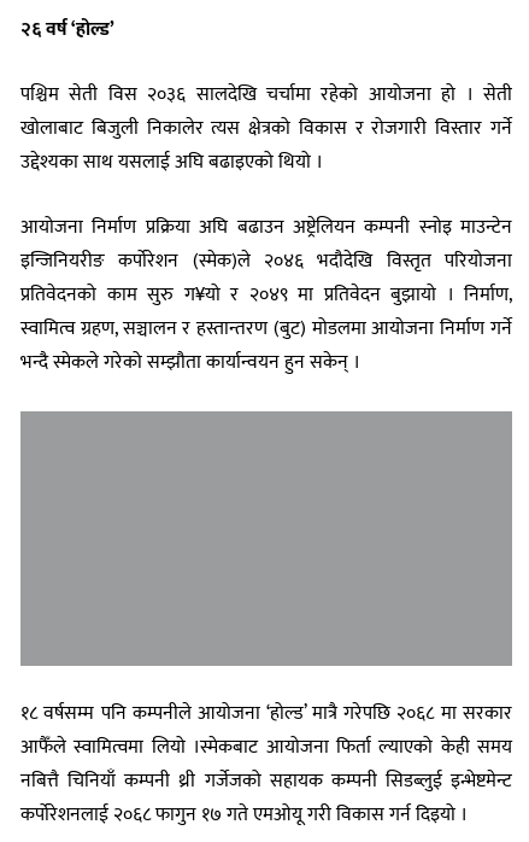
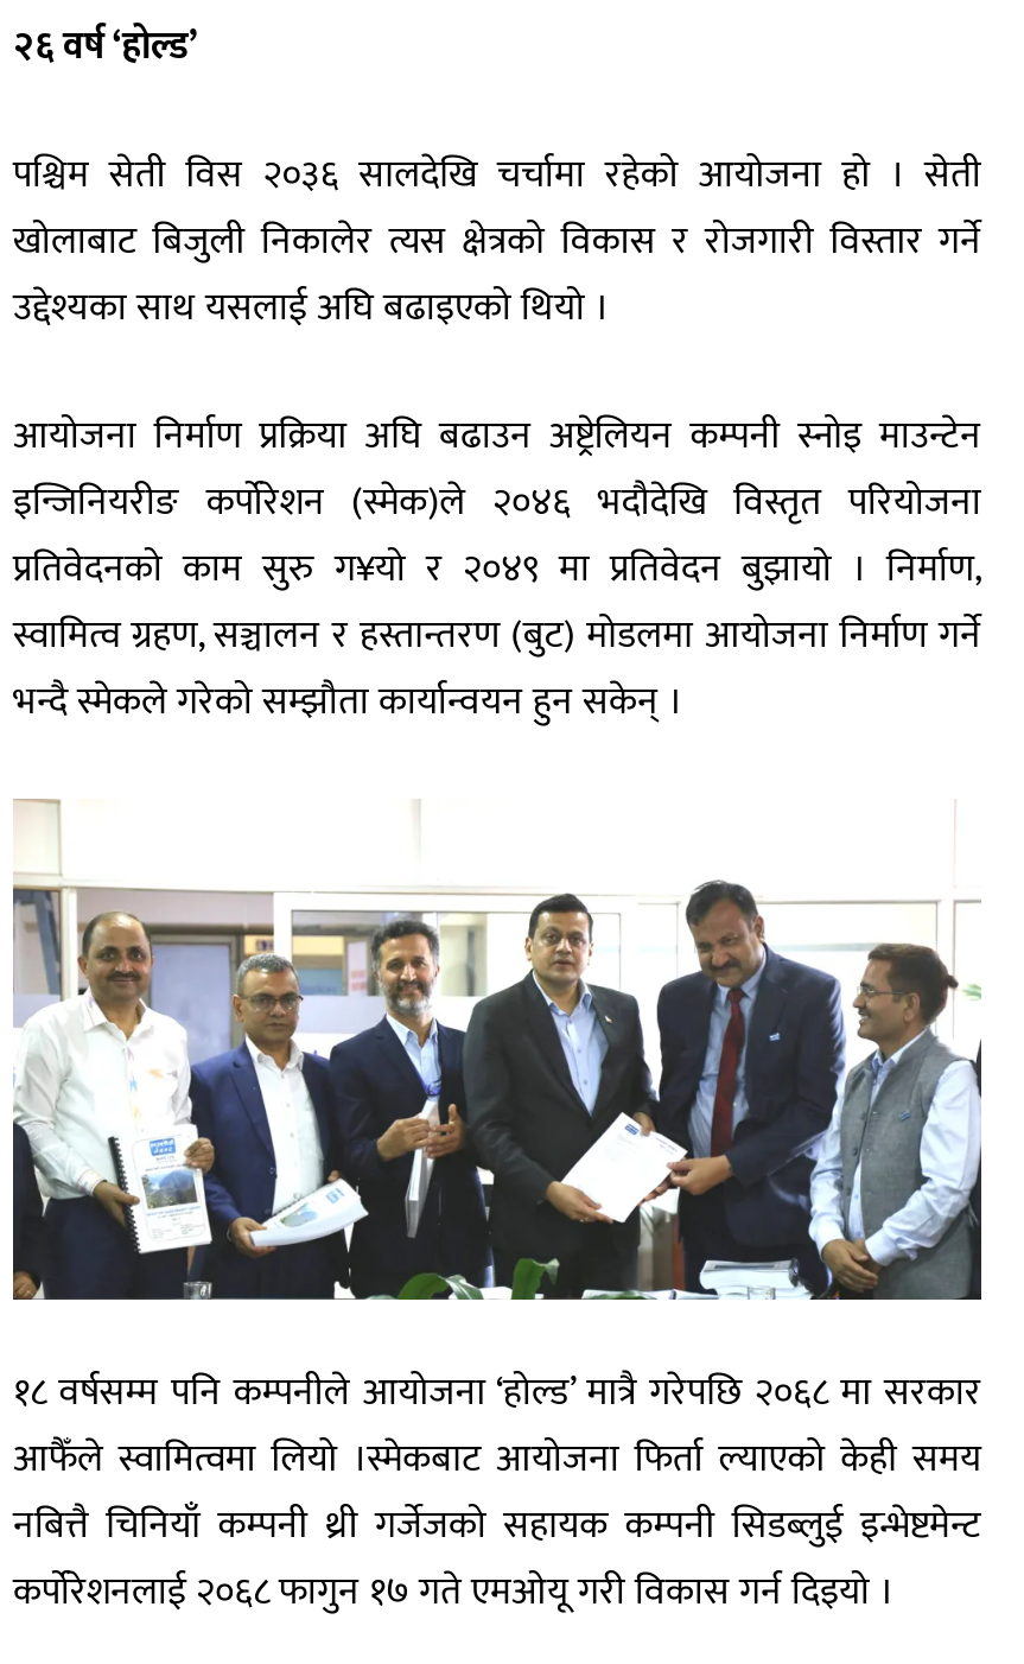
none -> [11,800,981,1303] [image]

